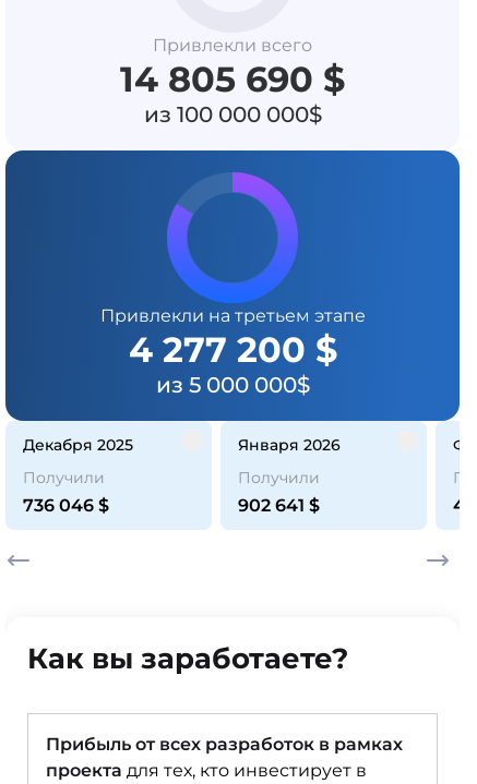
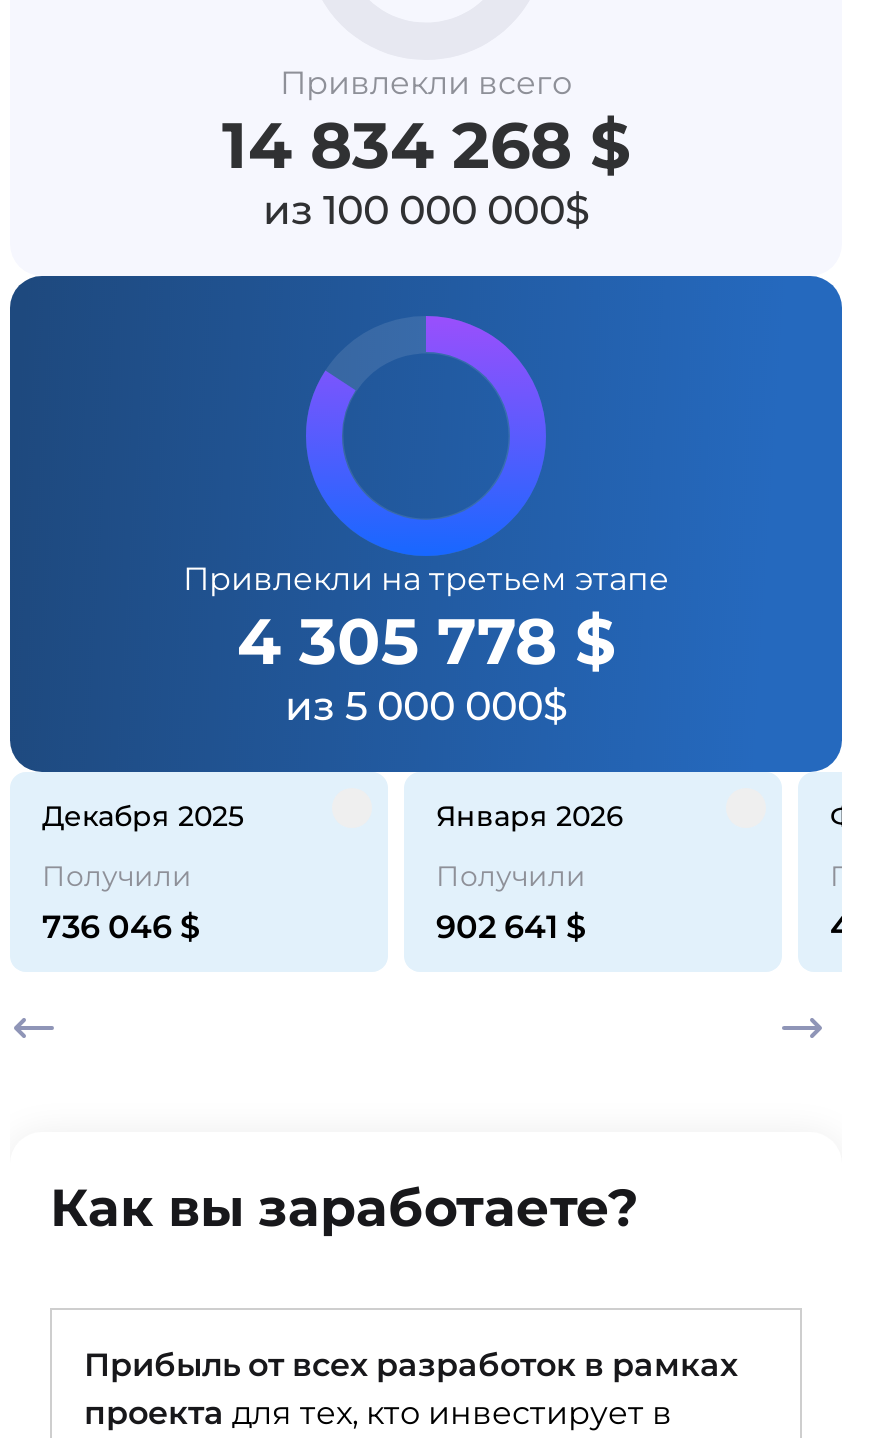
[120,58,345,100] 14 805 690 $ -> [222,106,630,184] 14 834 268 $
[128,328,337,371] 4 277 200 $ -> [237,602,615,680] 4 305 778 $

